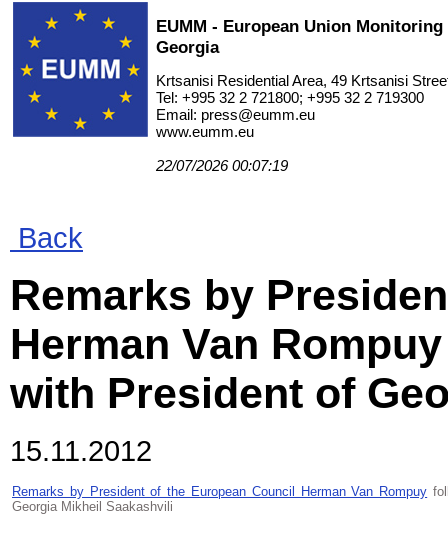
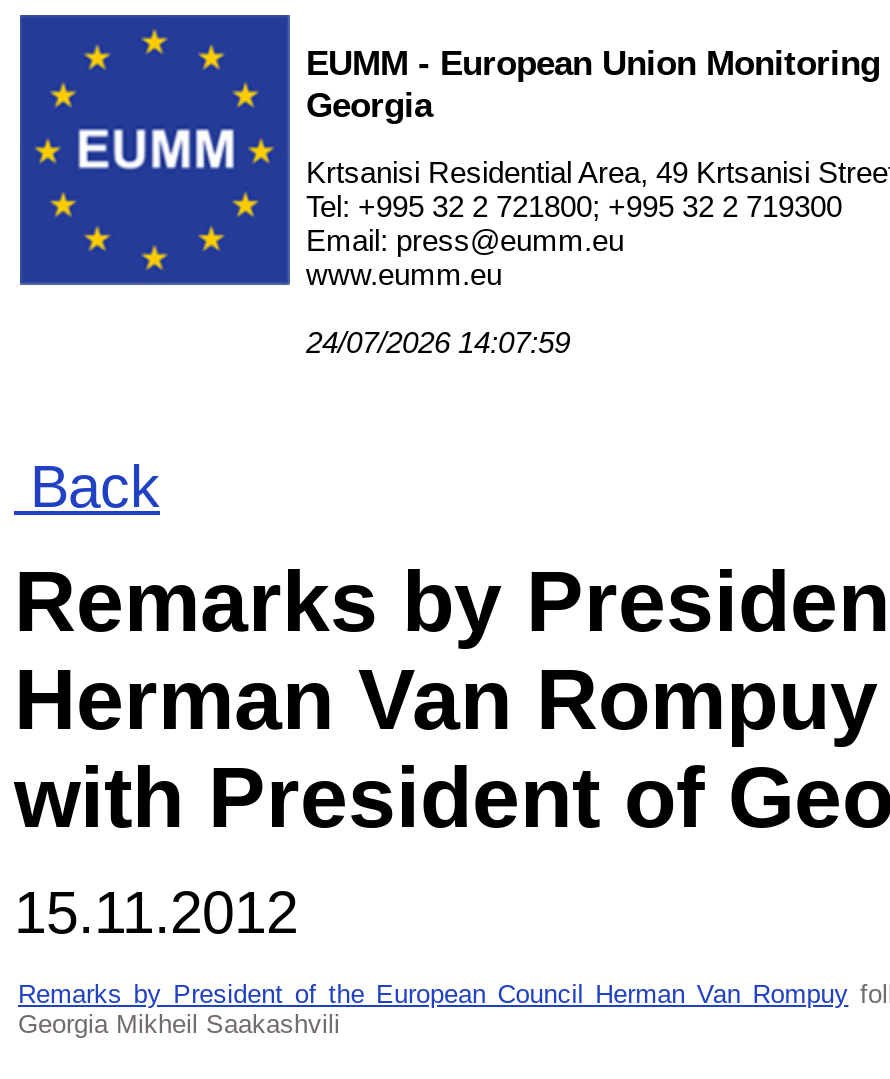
[156,157,288,174] 22/07/2026 00:07:19 -> [306,325,570,359] 24/07/2026 14:07:59

